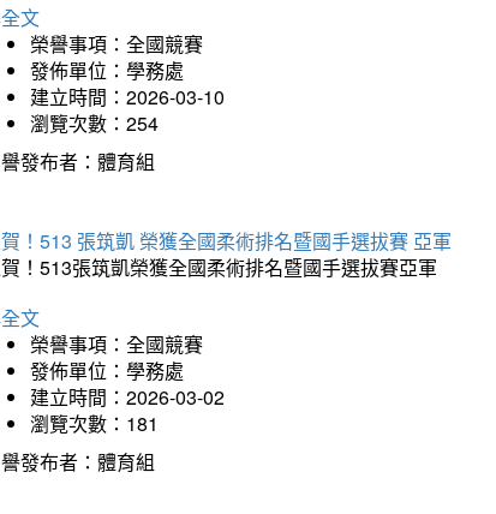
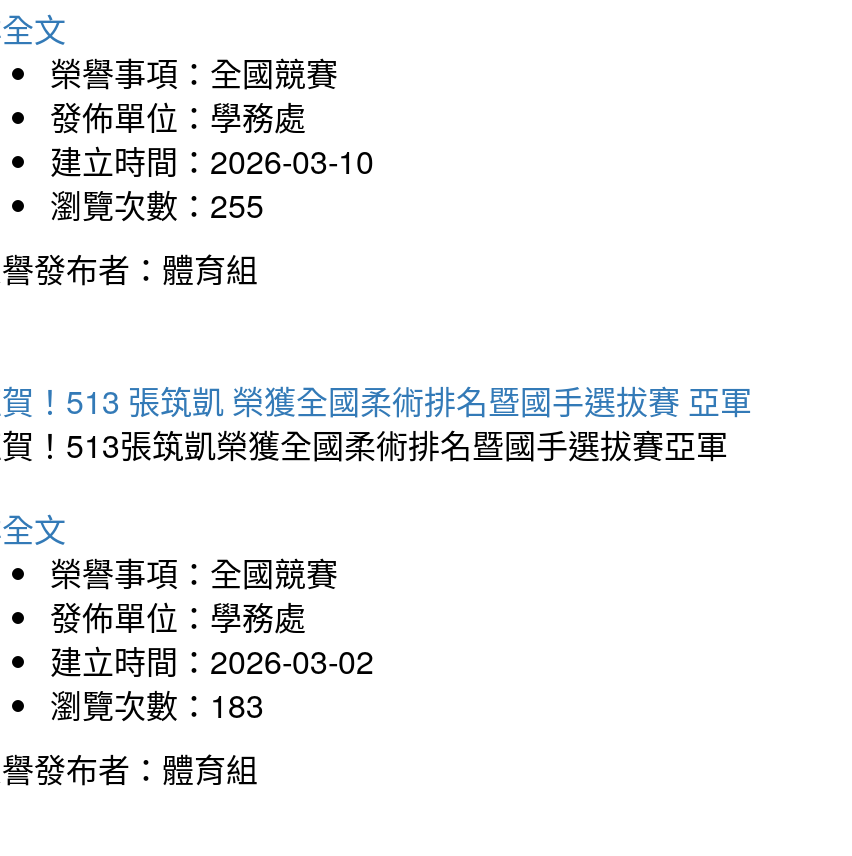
[30,109,159,137] 瀏覽次數：254 -> [50,182,264,228] 瀏覽次數：255
[30,410,159,437] 瀏覽次數：181 -> [50,682,264,728] 瀏覽次數：183

